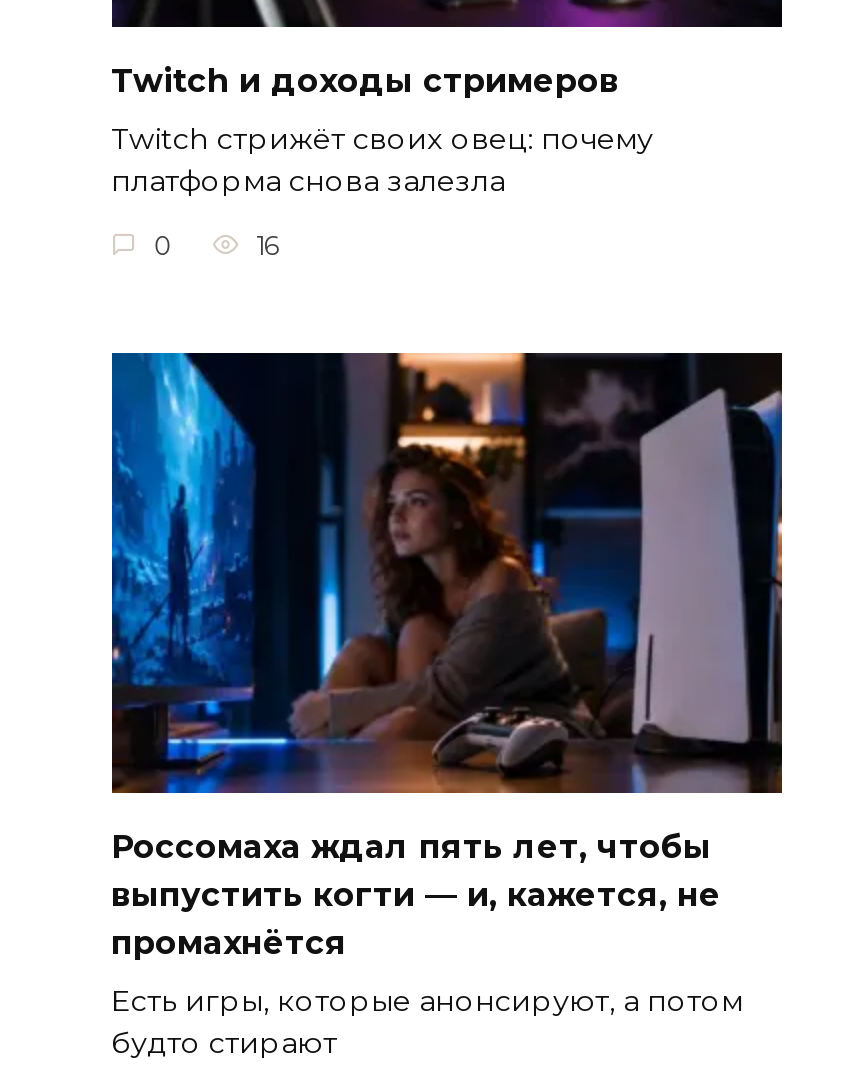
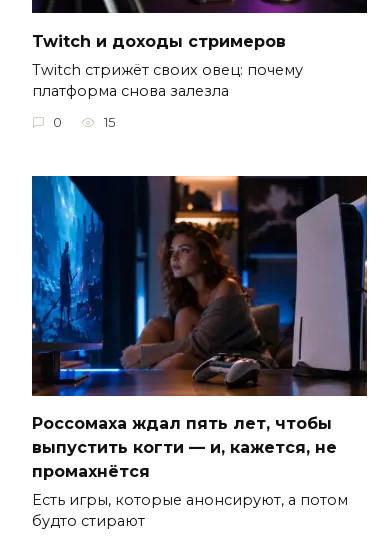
[256,230,280,260] 16 -> [104,115,115,130] 15

